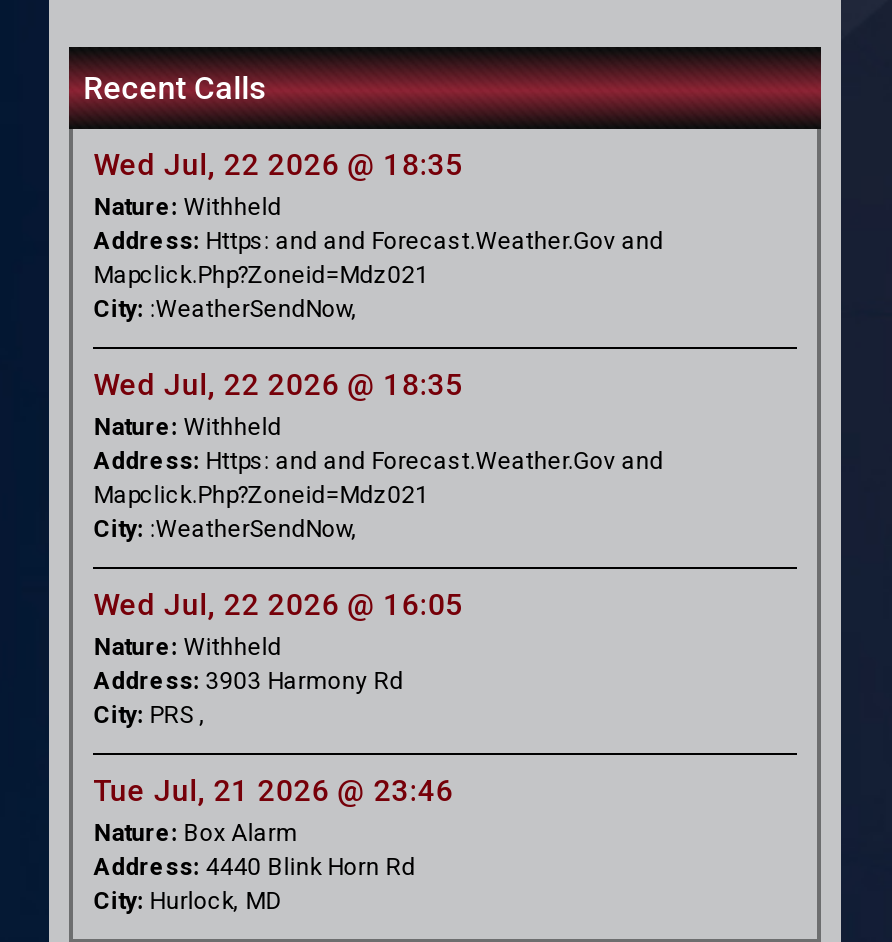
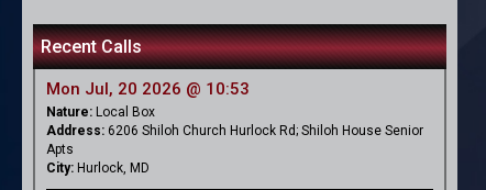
[93,147,663,881] Wed Jul, 22 2026 @ 18:35 | Nature: Withheld | Address: Https: and and Forecast.Weather.Gov and | Mapclick.Php?Zoneid=Mdz021 | City::WeatherSendNow, | Wed Jul, 22 2026 @ 18:35 | Nature: Withheld | Address: Https: and and Forecast.Weather.Gov and | Mapclick.Php?Zoneid=Mdz021 | City::WeatherSendNow, | Wed Jul, 22 2026 @ 16:05 | Nature: Withheld | Address: 3903 Harmony Rd | City: PRS , | Tue Jul, 21 2026 @ 23:46 | Nature: Box Alarm | Address: 4440 Blink Horn Rd -> [46,79,424,157] Mon Jul, 20 2026 @ 10:53 | Nature: Local Box | Address: 6206 Shiloh Church Hurlock Rd; Shiloh House Senior | Apts

